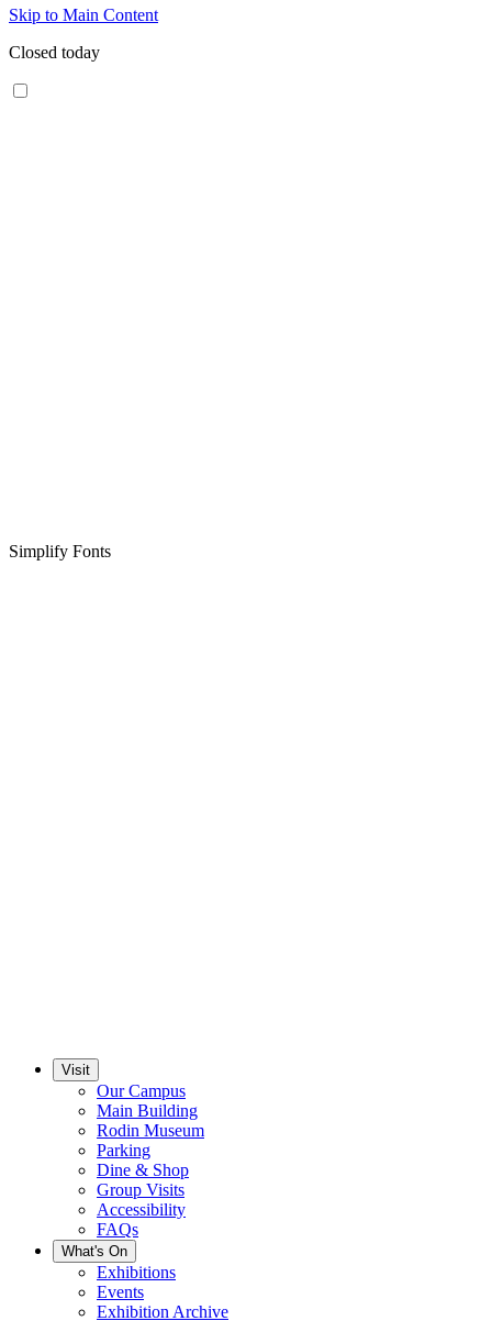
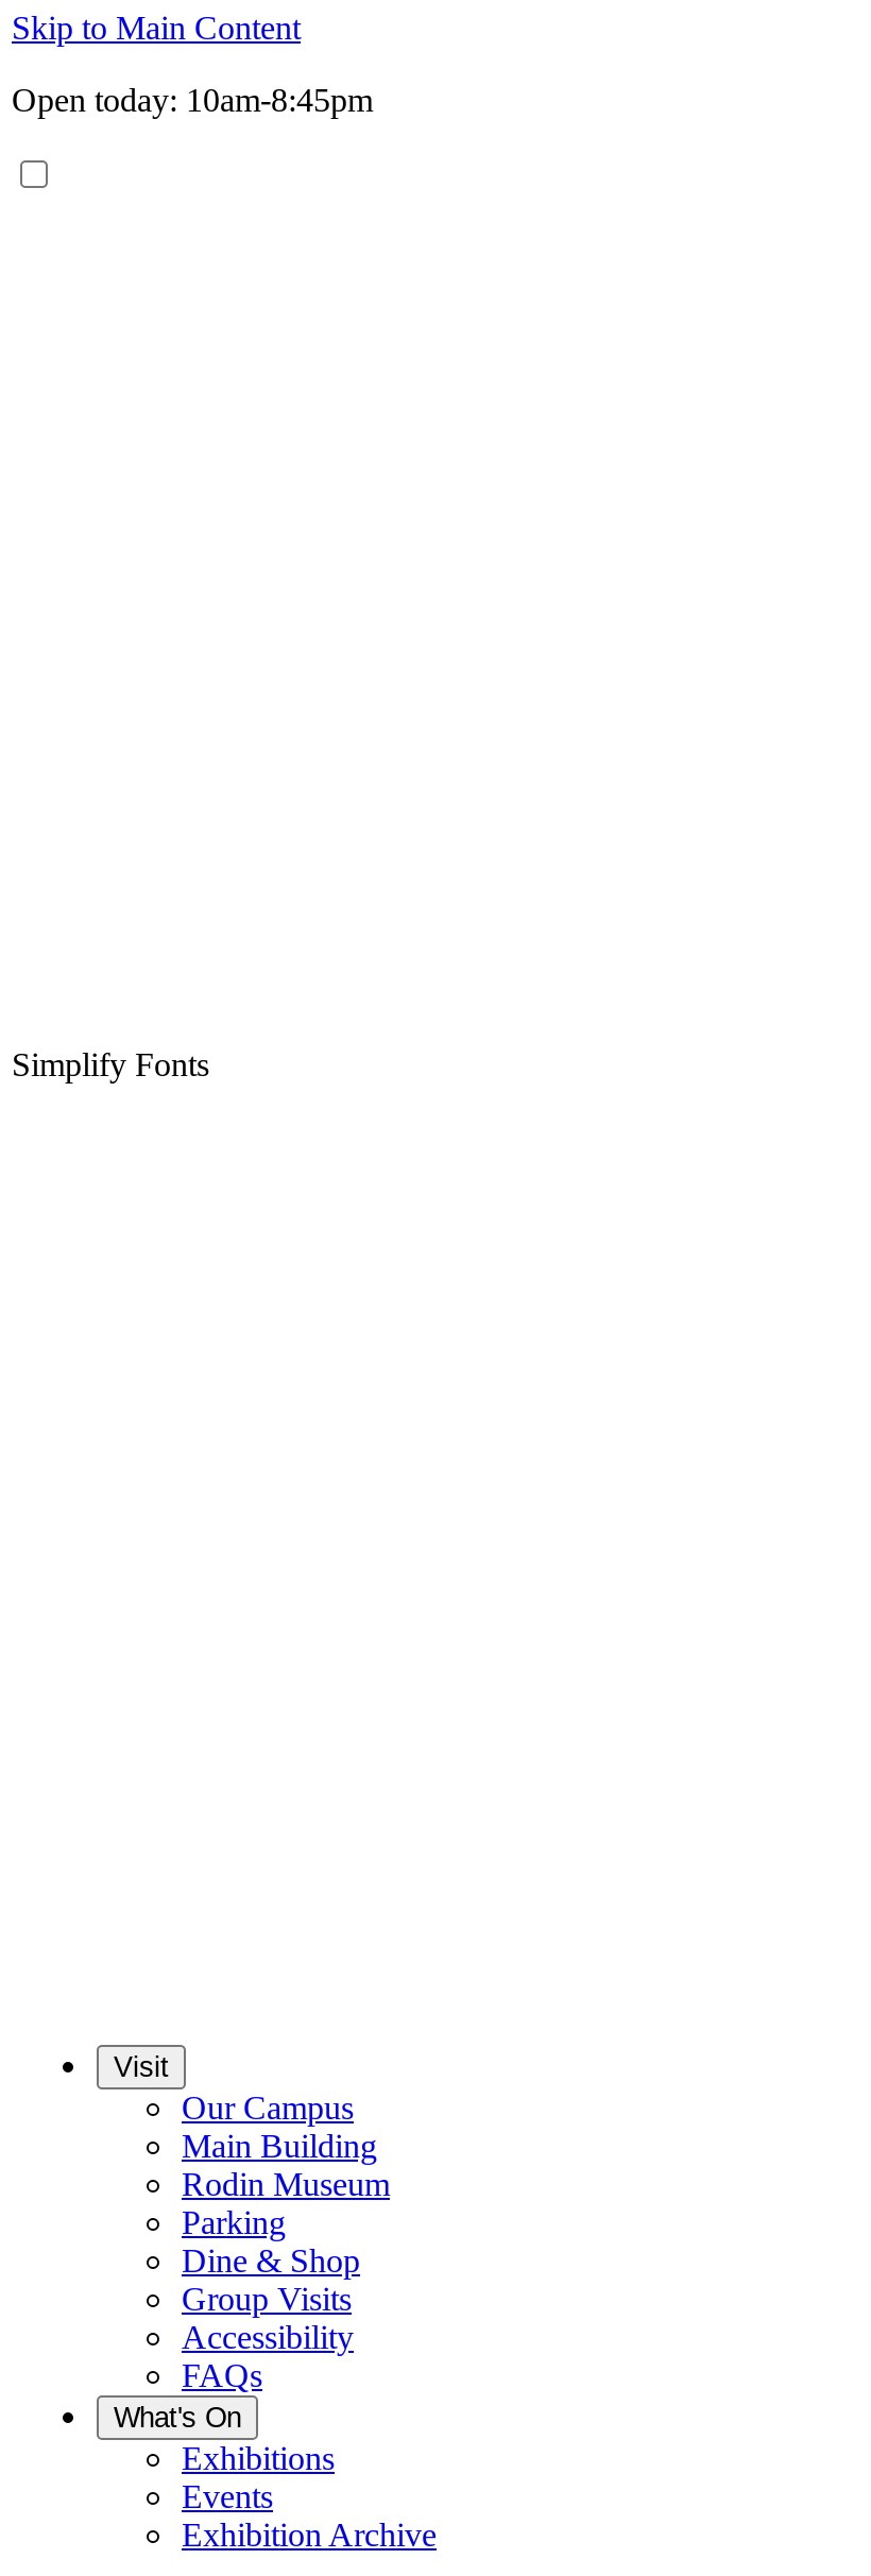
[9,43,100,62] Closed today -> [12,82,373,118] Open today: 10am-8:45pm

